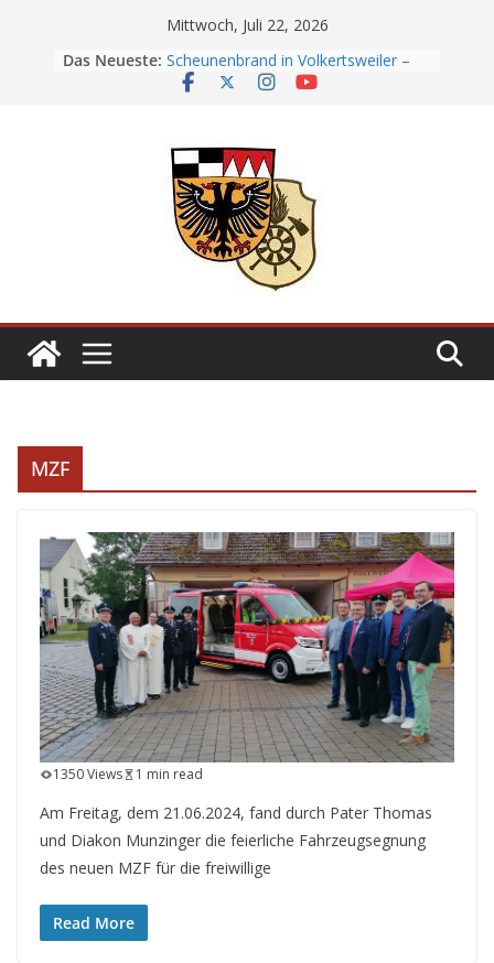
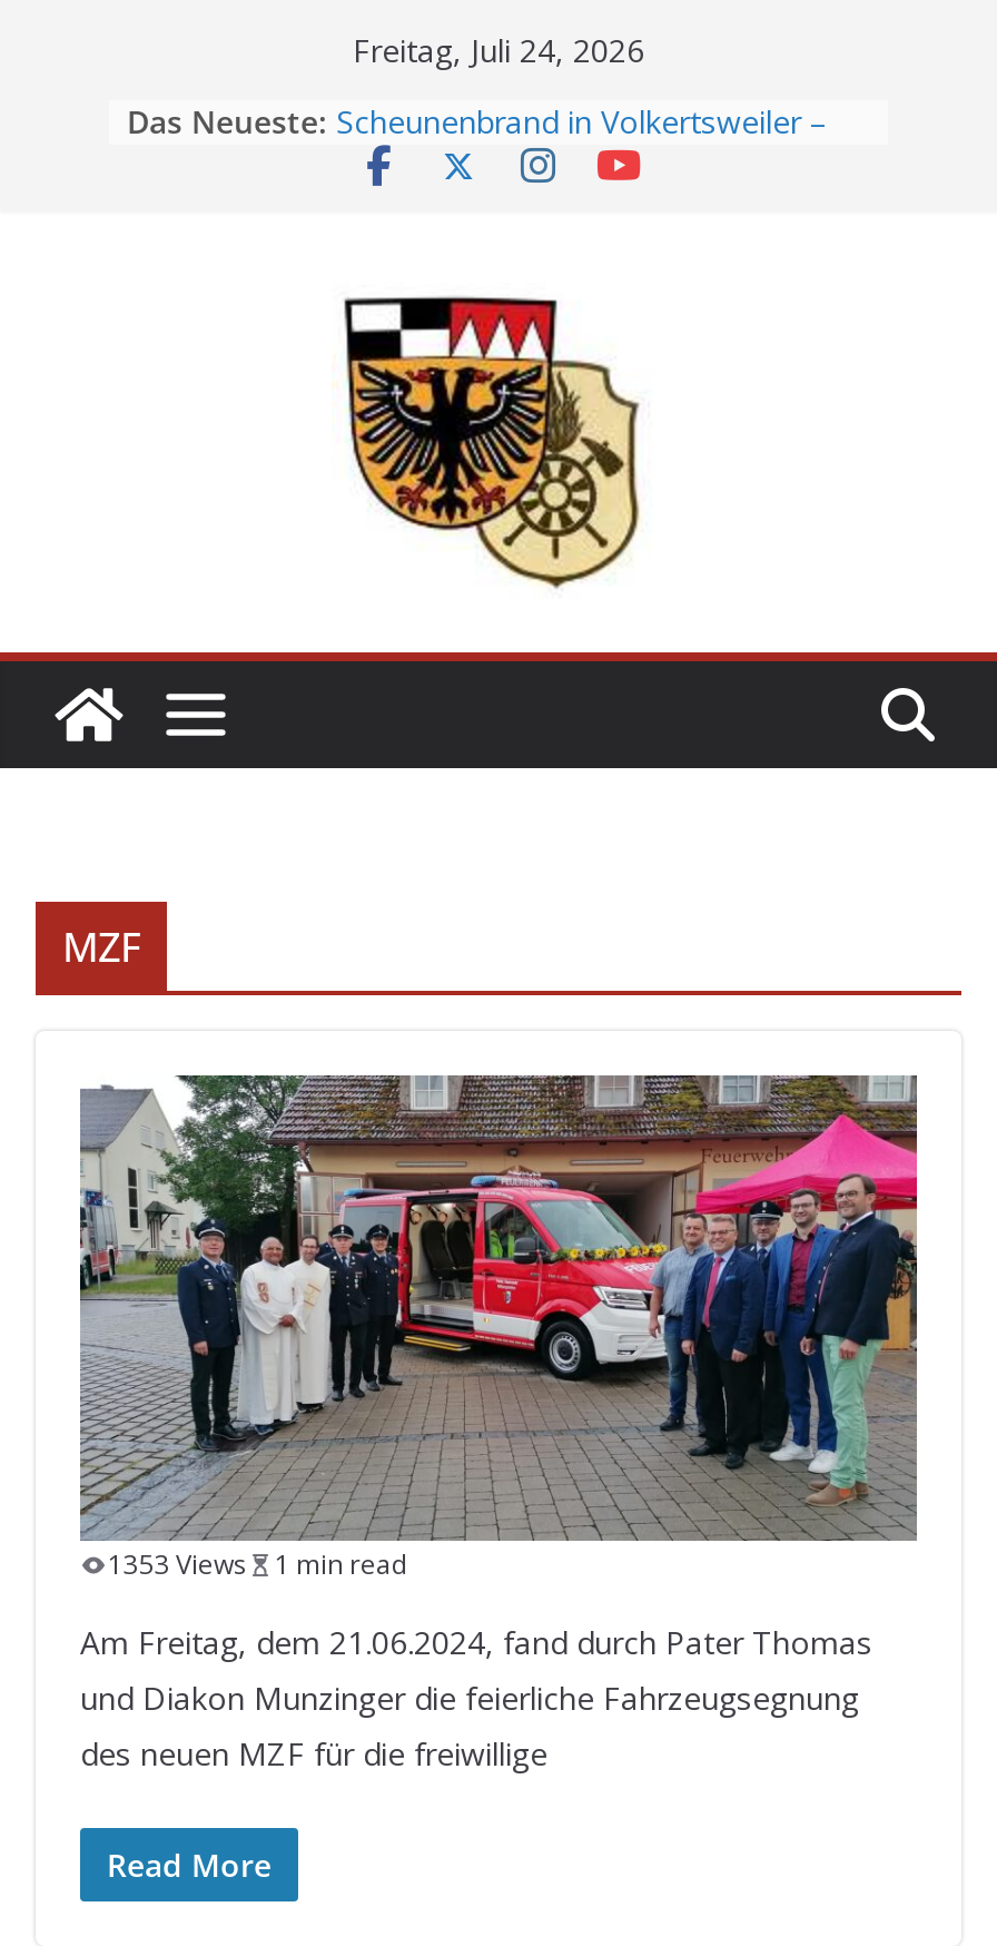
[166,14,328,35] Mittwoch, Juli 22, 2026 -> [353,29,644,71] Freitag, Juli 24, 2026
[53,765,203,784] 1350 Views 1 min read -> [107,1545,409,1583] 1353 Views 1 min read

